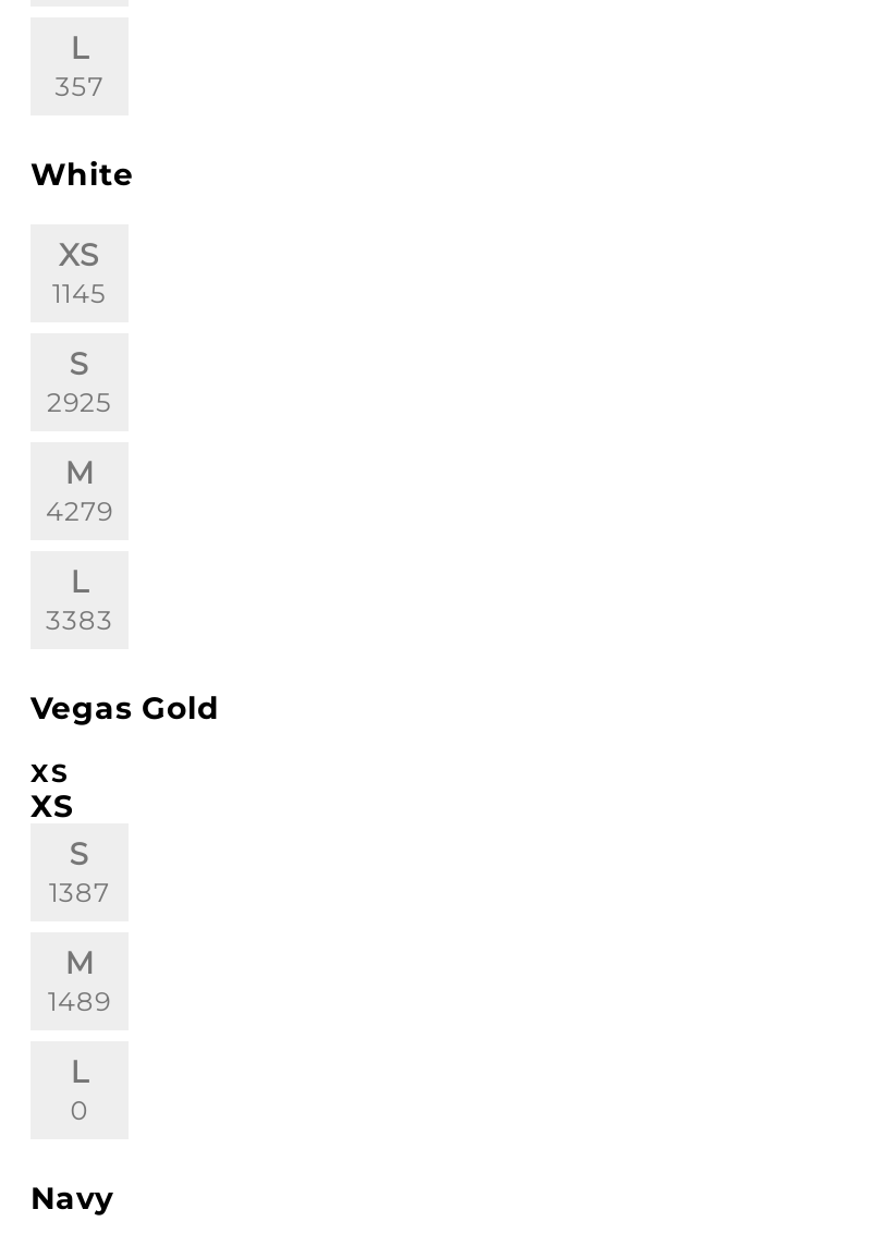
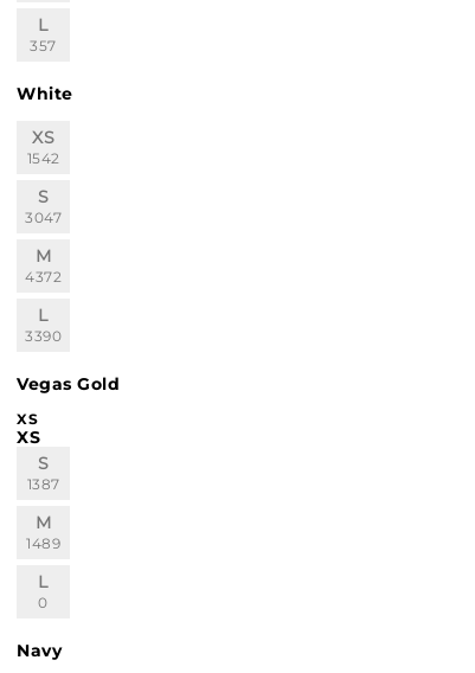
[52,277,107,309] 1145 -> [27,149,60,167] 1542
[47,386,112,418] 2925 -> [25,209,62,226] 3047
[46,494,113,527] 4279 -> [25,268,62,286] 4372
[46,603,113,636] 3383 -> [25,327,62,345] 3390

